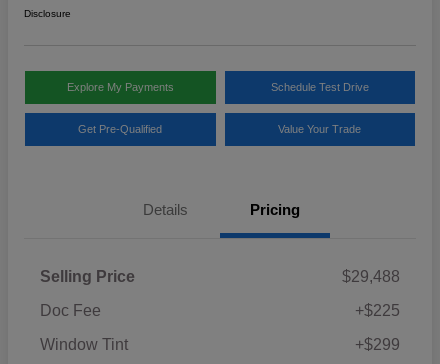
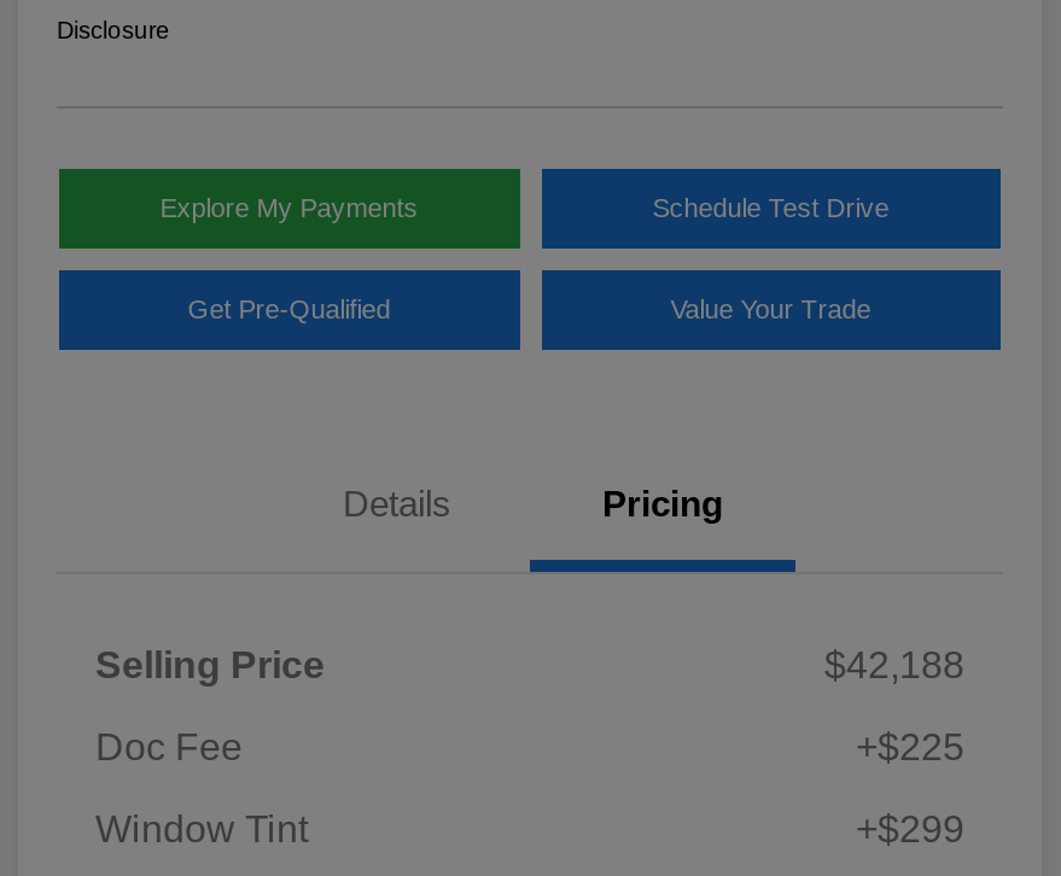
[342,268,400,285] $29,488 -> [824,644,964,685] $42,188

